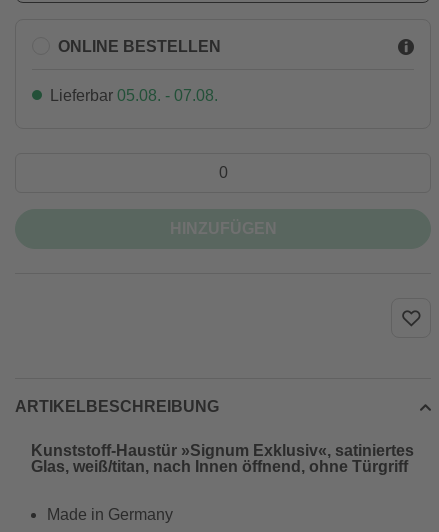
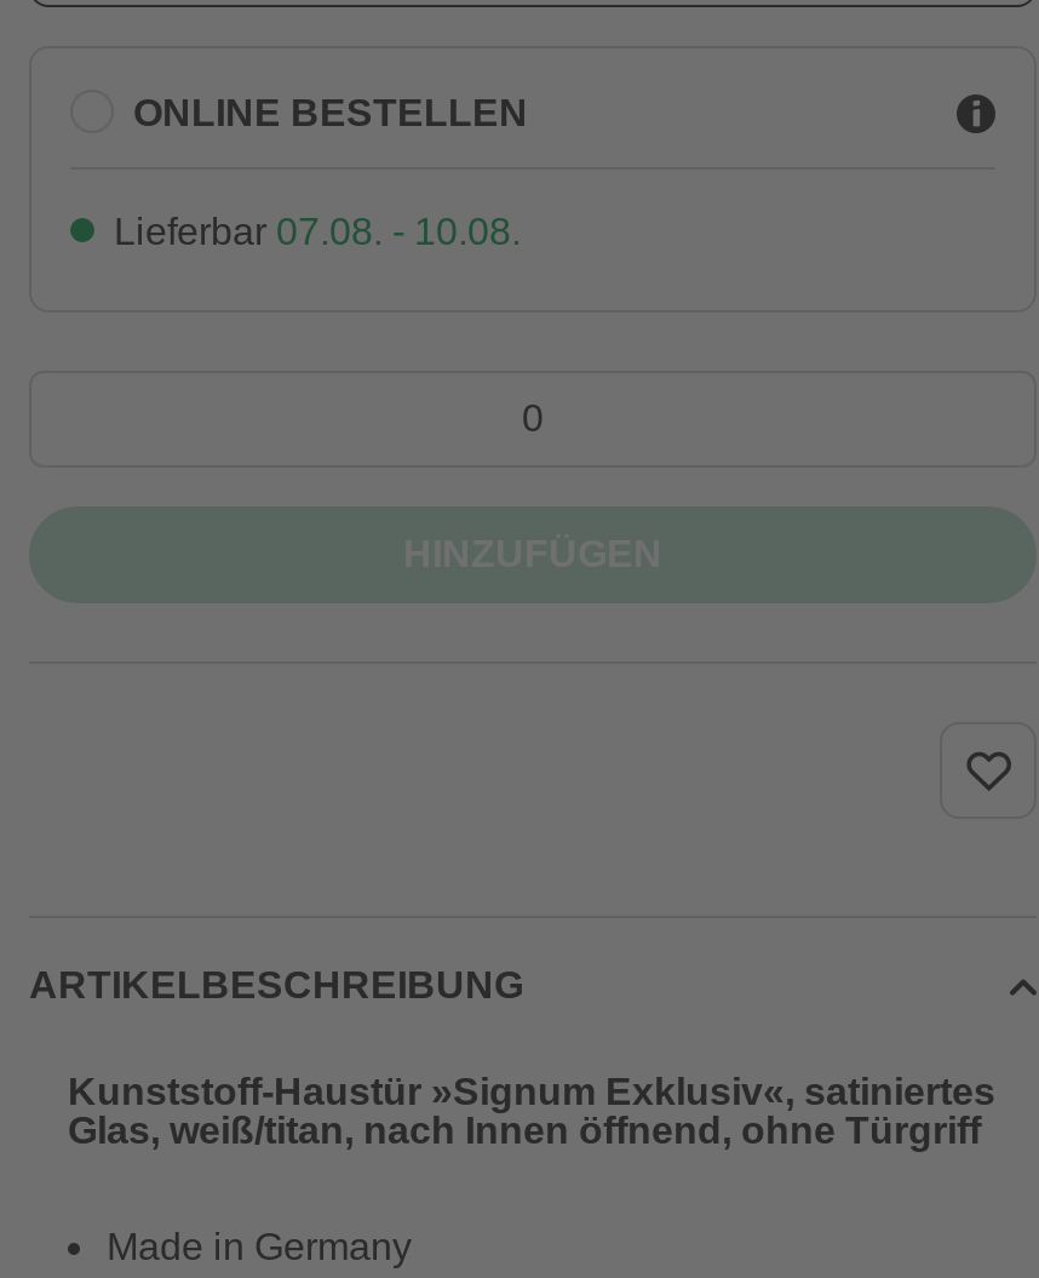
[50,87,218,104] Lieferbar 05.08. - 07.08. -> [114,211,521,252] Lieferbar 07.08. - 10.08.

